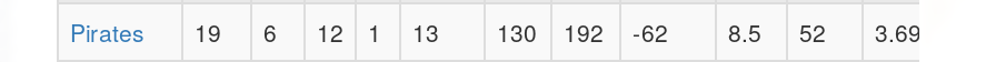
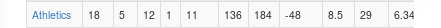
[70,14,277,48] Pirates | 19 | 6 -> [32,6,125,21] Athletics | 18 | 5
[412,14,439,48] 13 -> [186,6,198,21] 11
[497,14,537,48] 130 -> [224,6,242,21] 136
[564,14,604,48] 192 -> [254,6,272,21] 184
[633,14,668,48] -62 -> [285,6,301,21] -48
[799,14,826,48] 52 -> [360,6,372,21] 29
[875,14,922,48] 3.69 -> [394,6,415,21] 6.34

